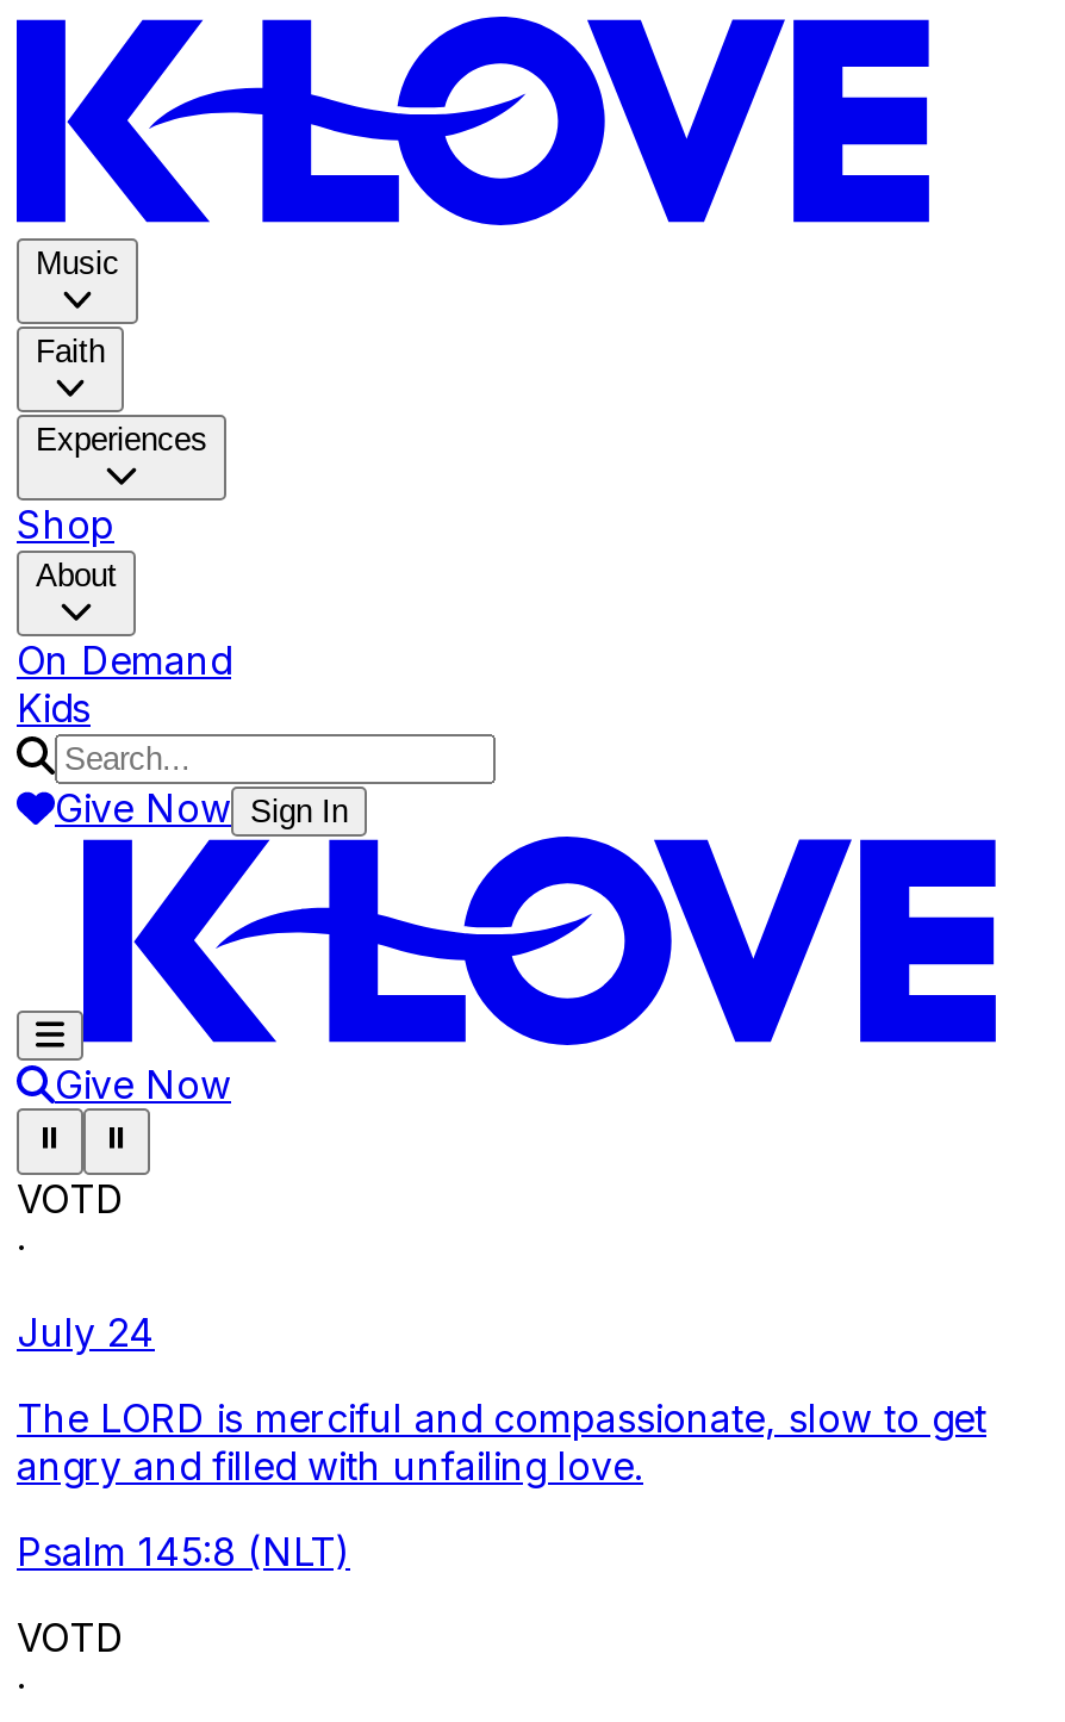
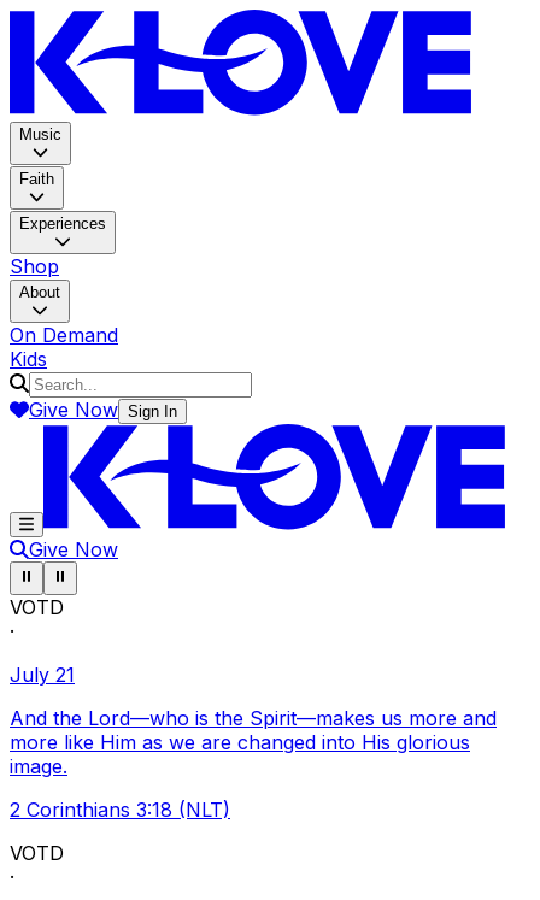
[17,1308,155,1356] July 24 -> [10,663,75,687] July 21
[17,1394,986,1490] The LORD is merciful and compassionate, slow to get | angry and filled with unfailing love. -> [10,706,497,778] And the Lord—who is the Spirit—makes us more and | more like Him as we are changed into His glorious | image.
[17,1528,350,1575] Psalm 145:8 (NLT) -> [10,798,230,822] 2 Corinthians 3:18 (NLT)

